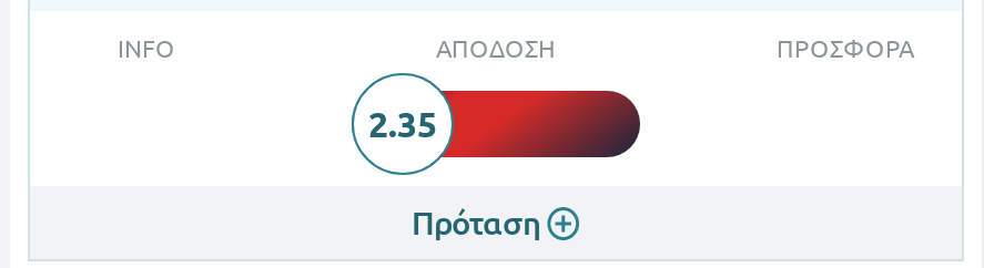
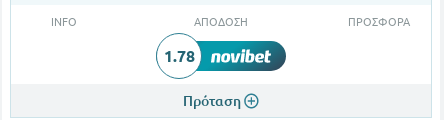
[368,89,640,159] [image] | 2.35 -> [163,40,286,72] [image] | 1.78

